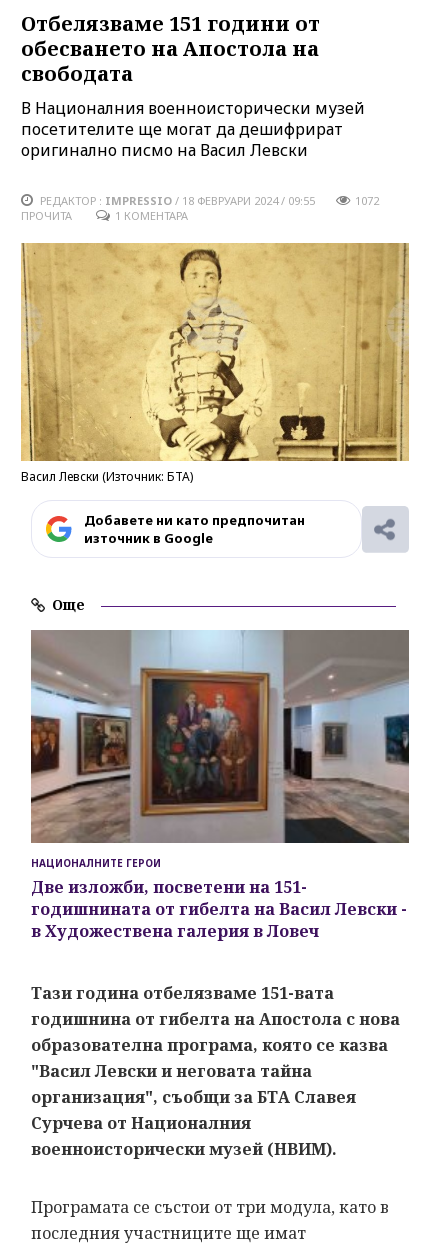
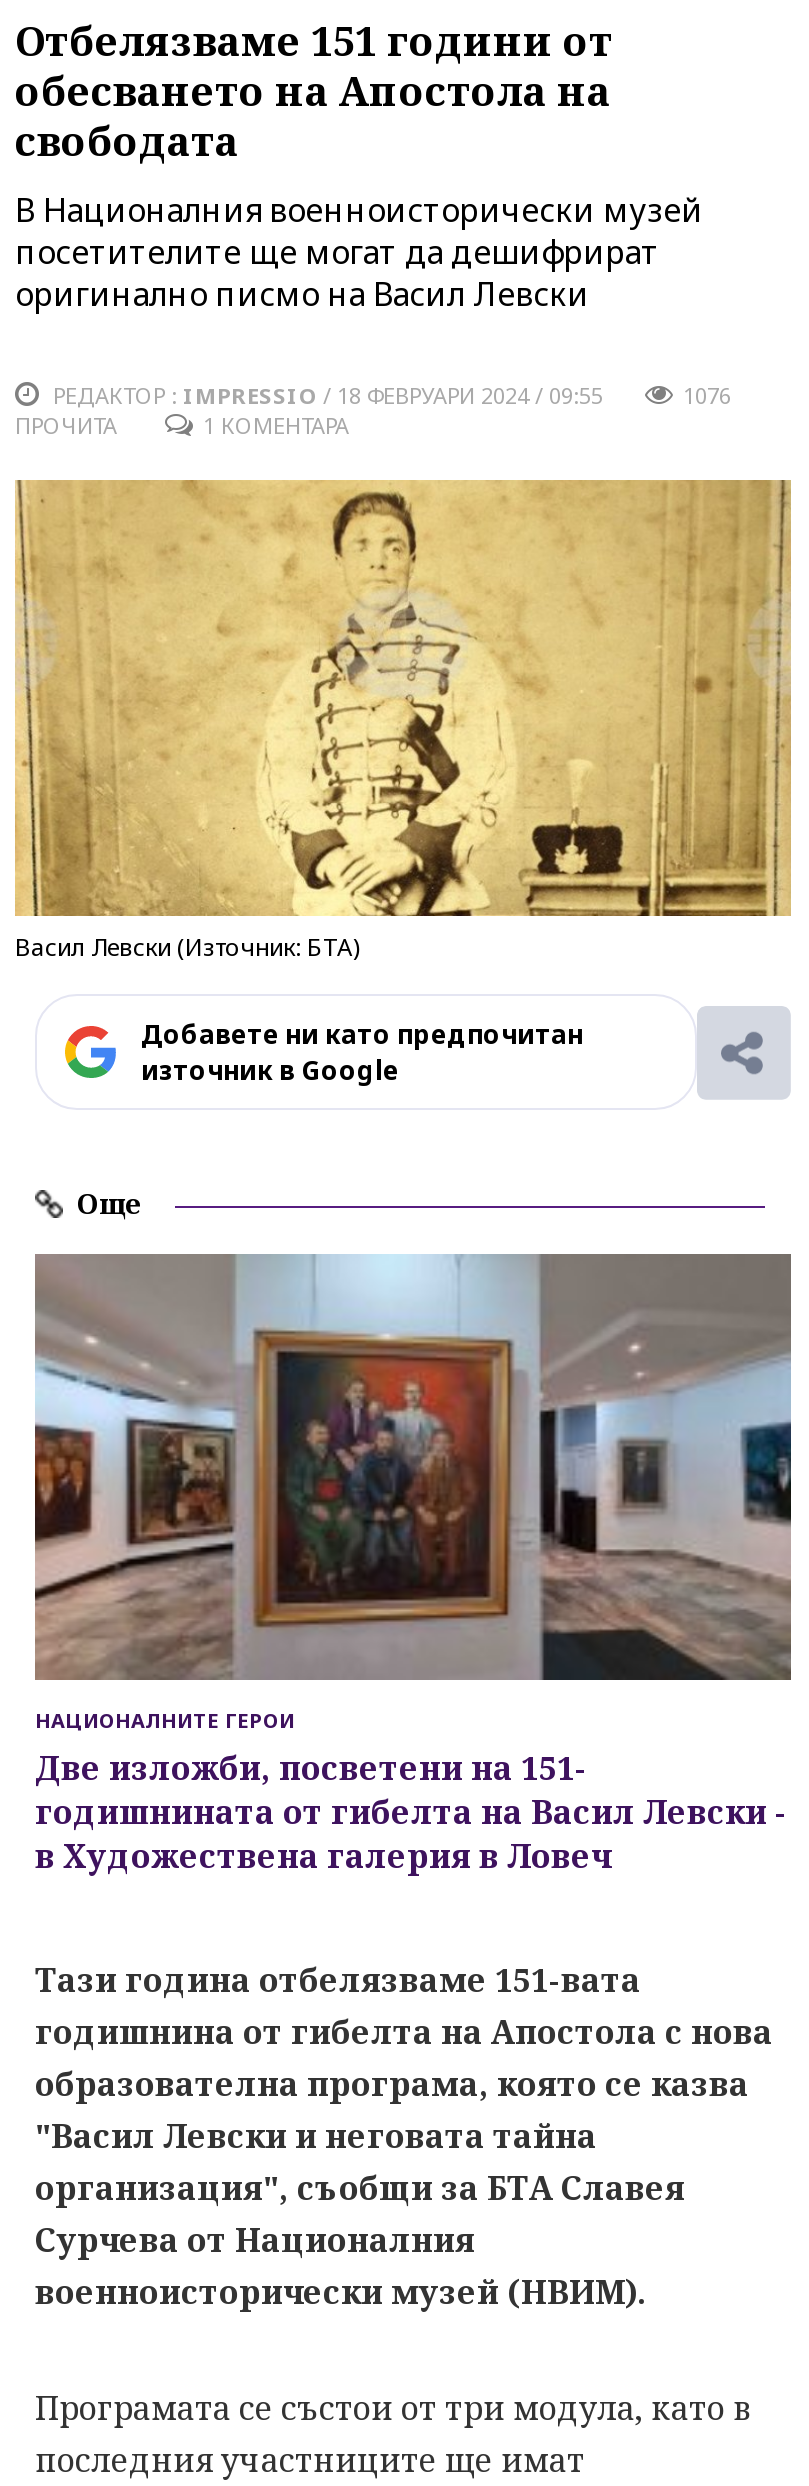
[355,193,379,208] 1072 -> [683,380,731,410] 1076

